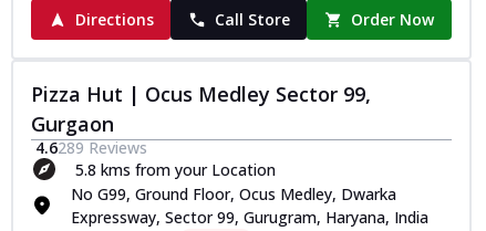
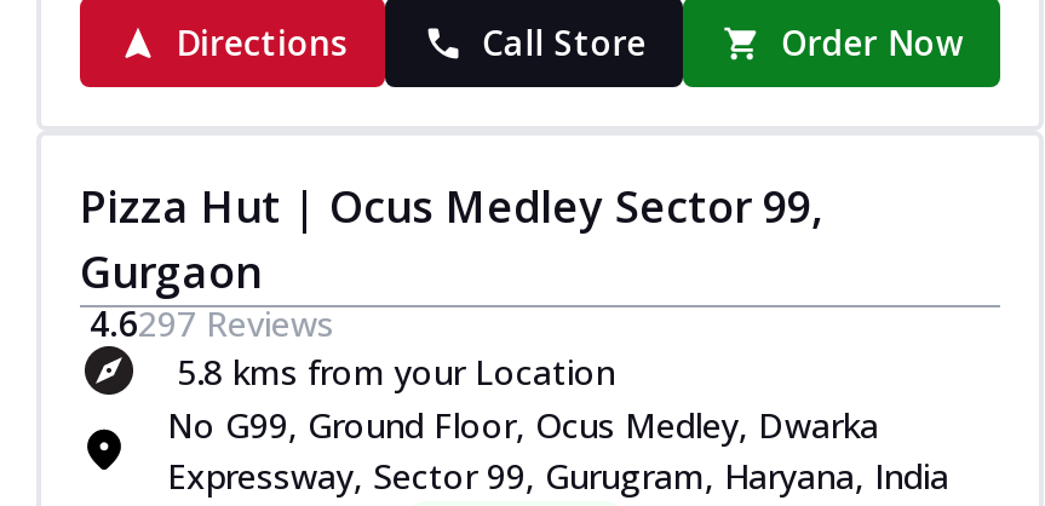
[35,137,147,158] 4.6289Reviews -> [90,300,334,346] 4.6297Reviews

